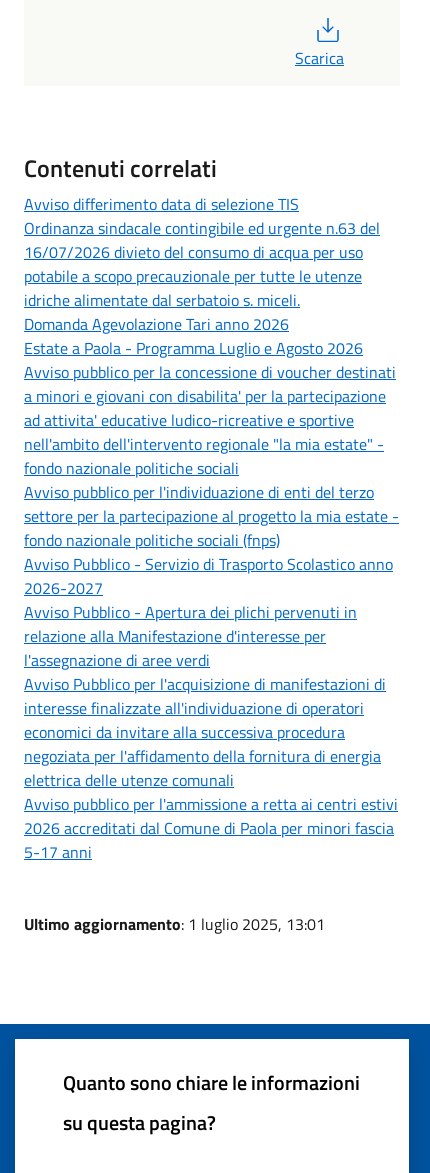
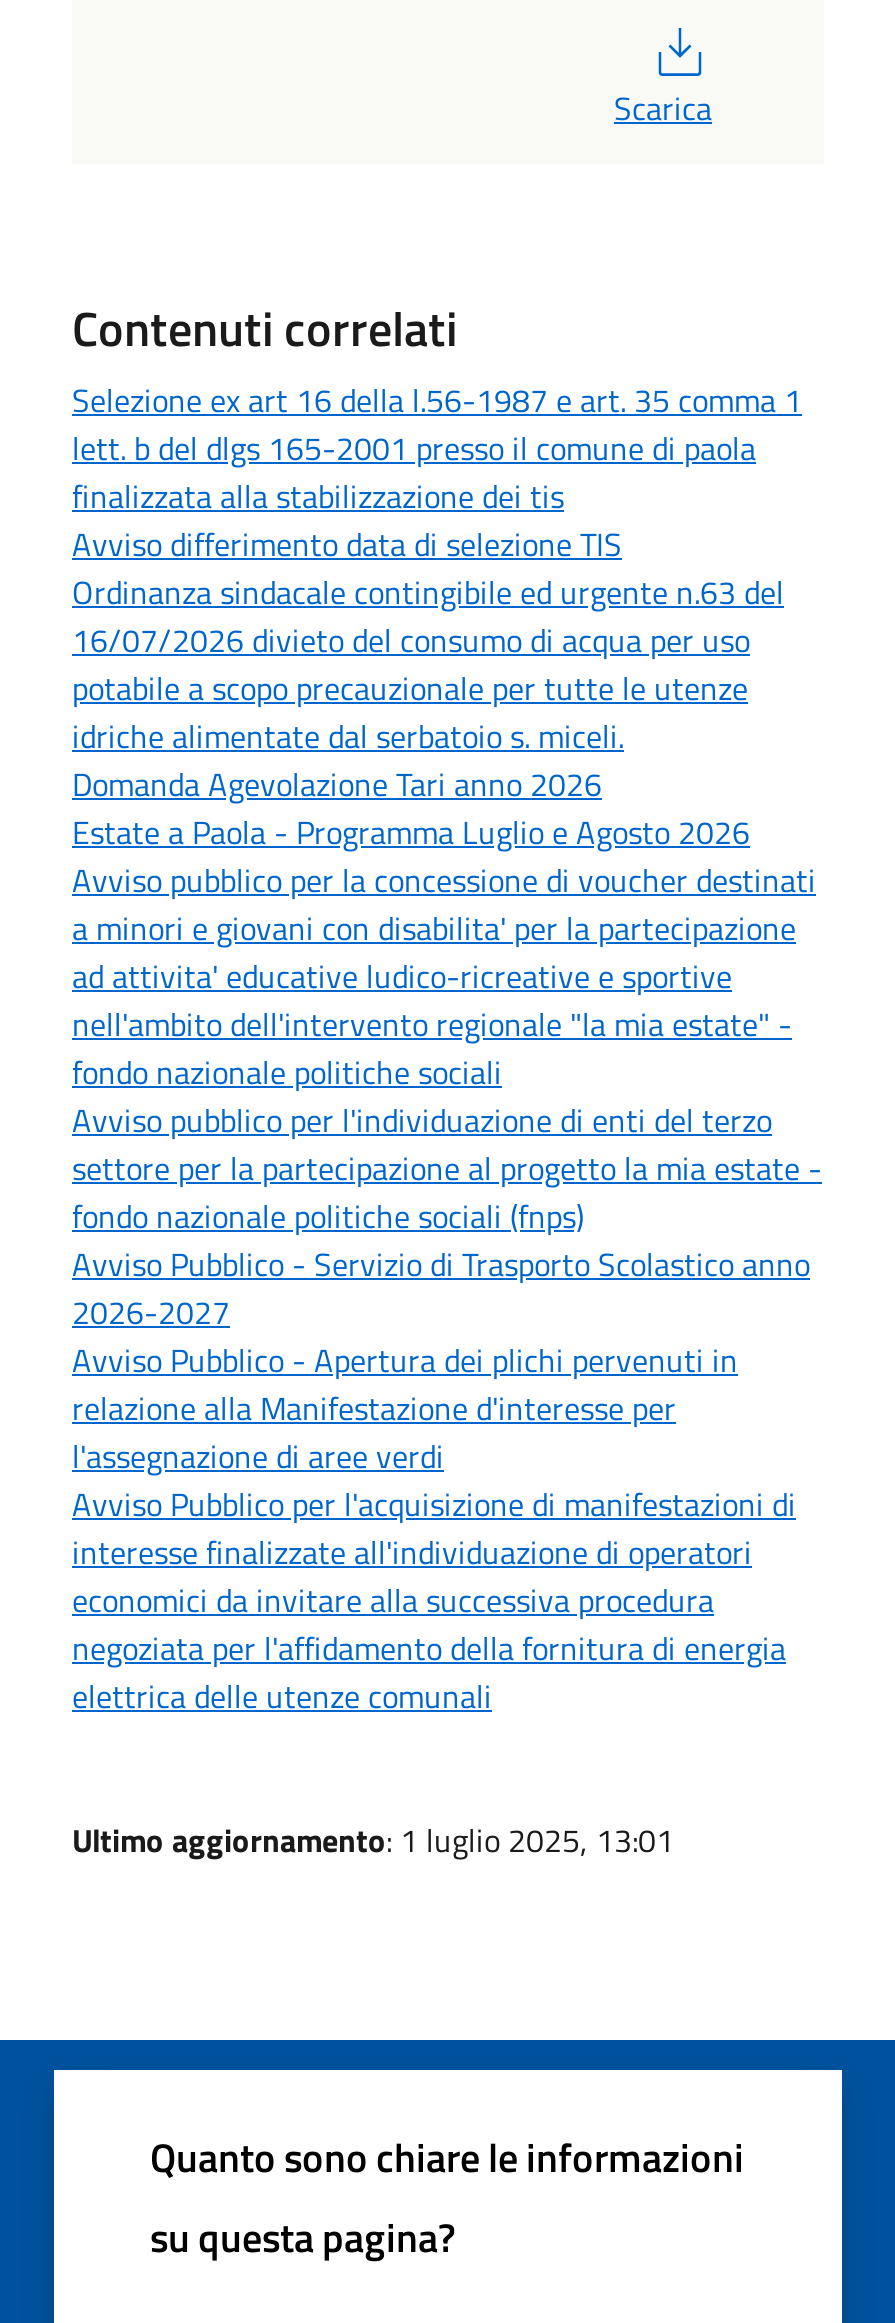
none -> [72,375,802,519] Selezione ex art 16 della l.56-1987 e art. 35 comma 1 | lett. b del dlgs 165-2001 presso il comune di paola | finalizzata alla stabilizzazione dei tis
moved [24,191,399,791] -> [72,519,822,1719]: Avviso differimento data di selezione TIS | Ordinanza sindacale contingibile ed urgente n.63 del | 16/07/2026 divieto del consumo di acqua per uso | ... | negoziata per l'affidamento della fornitura di energia | elettrica delle utenze comunali
[24,791,398,863] Avviso pubblico per l'ammissione a retta ai centri estivi | 2026 accreditati dal Comune di Paola per minori fascia | 5-17 anni -> none

